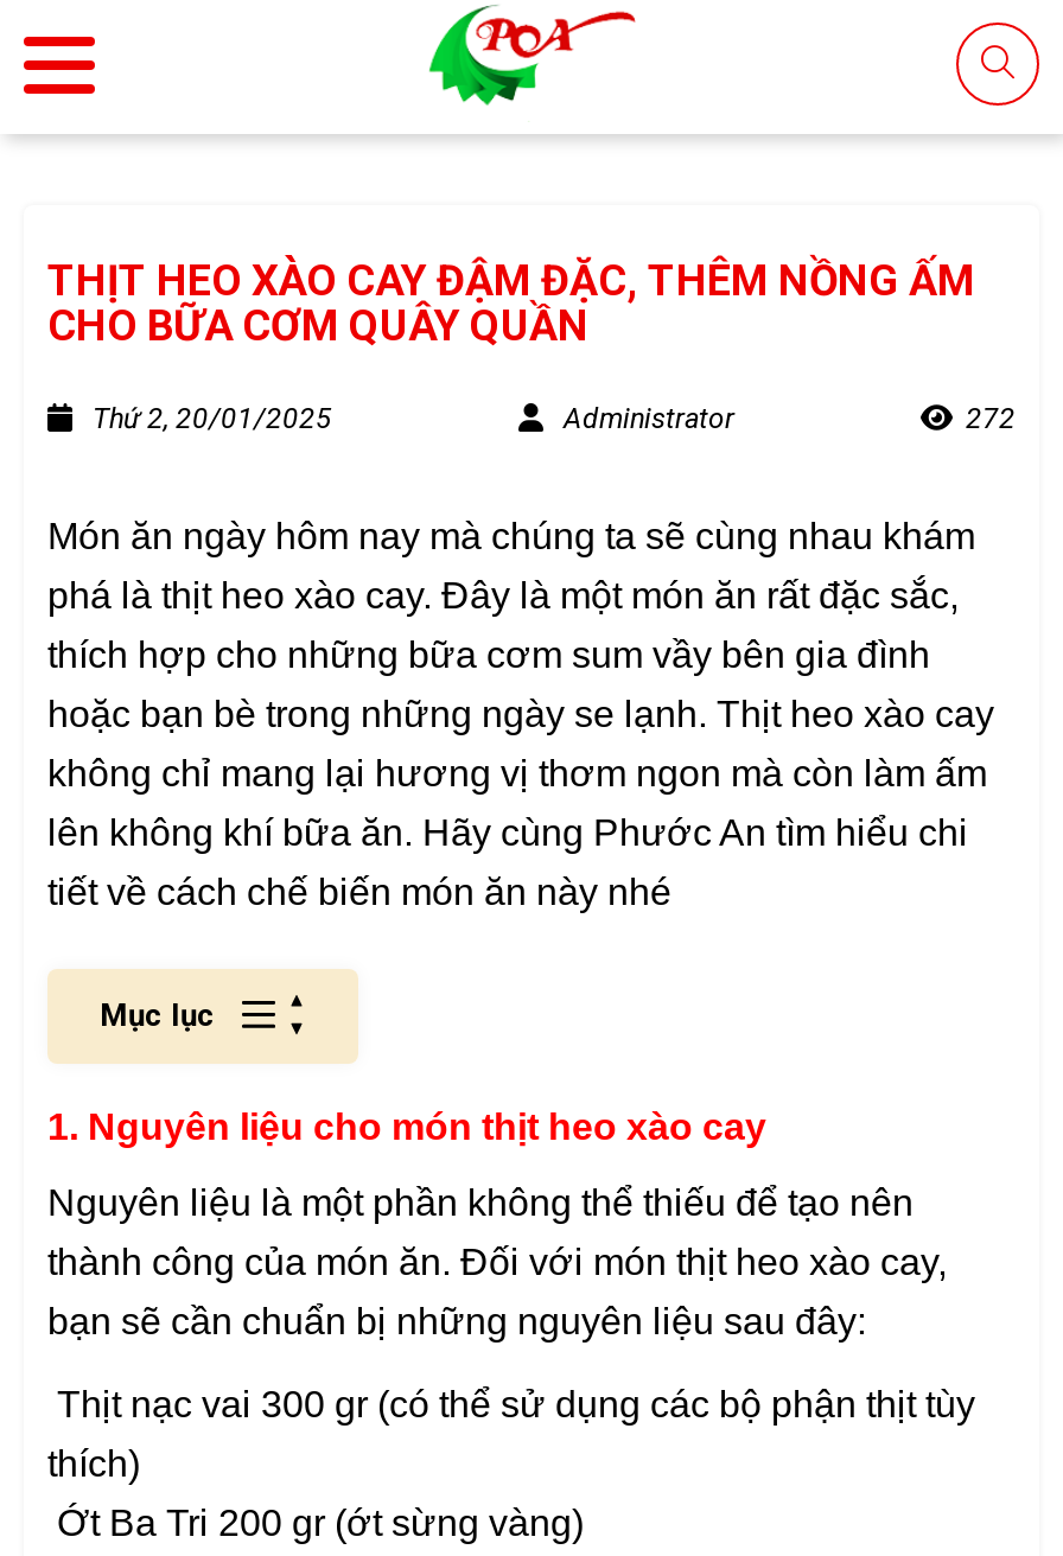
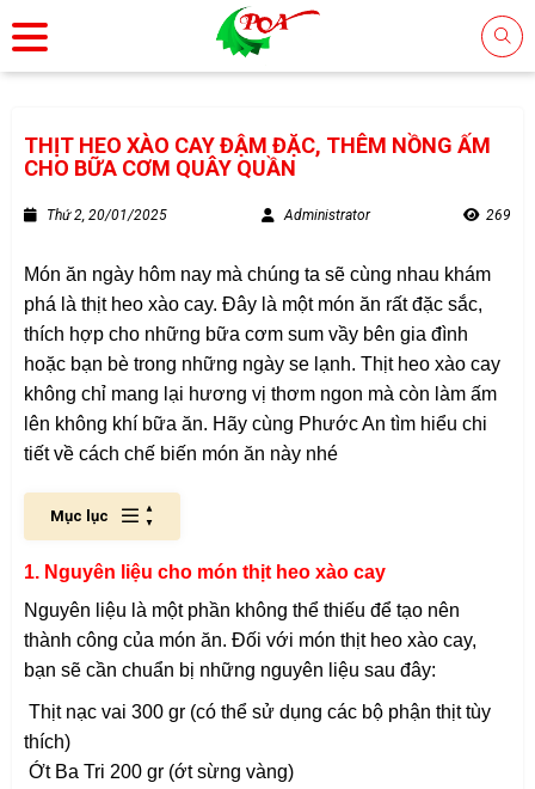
[966,402,1016,435] 272 -> [486,207,511,224] 269

